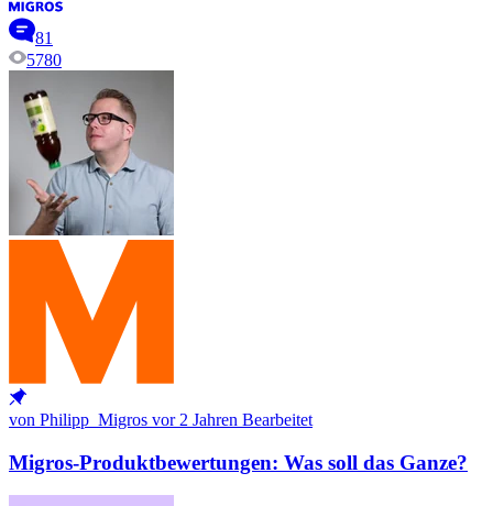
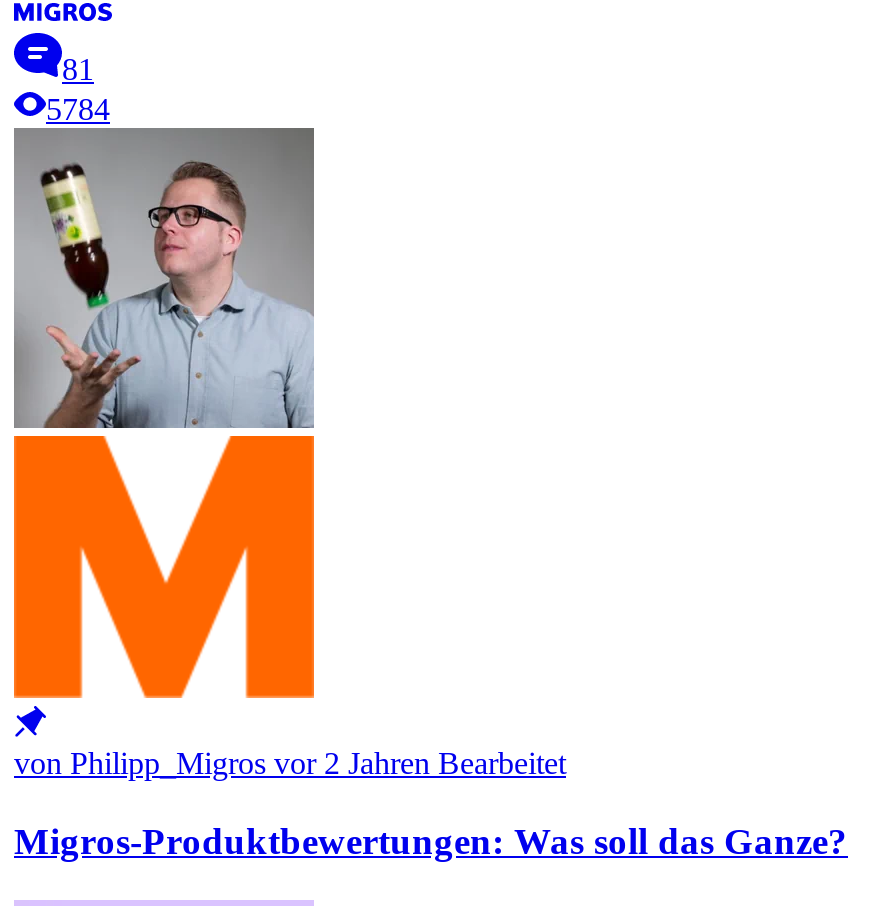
[26,50,62,69] 5780 -> [46,92,110,126] 5784

